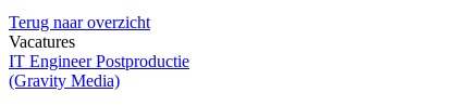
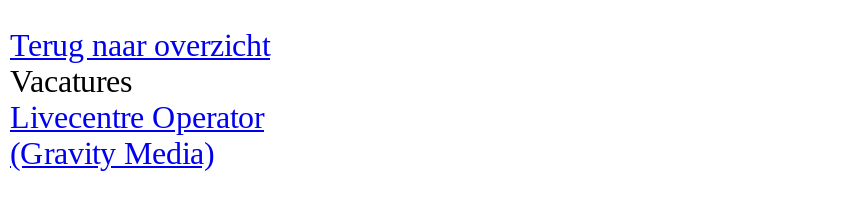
[9,52,189,70] IT Engineer Postproductie -> [10,100,264,134] Livecentre Operator

